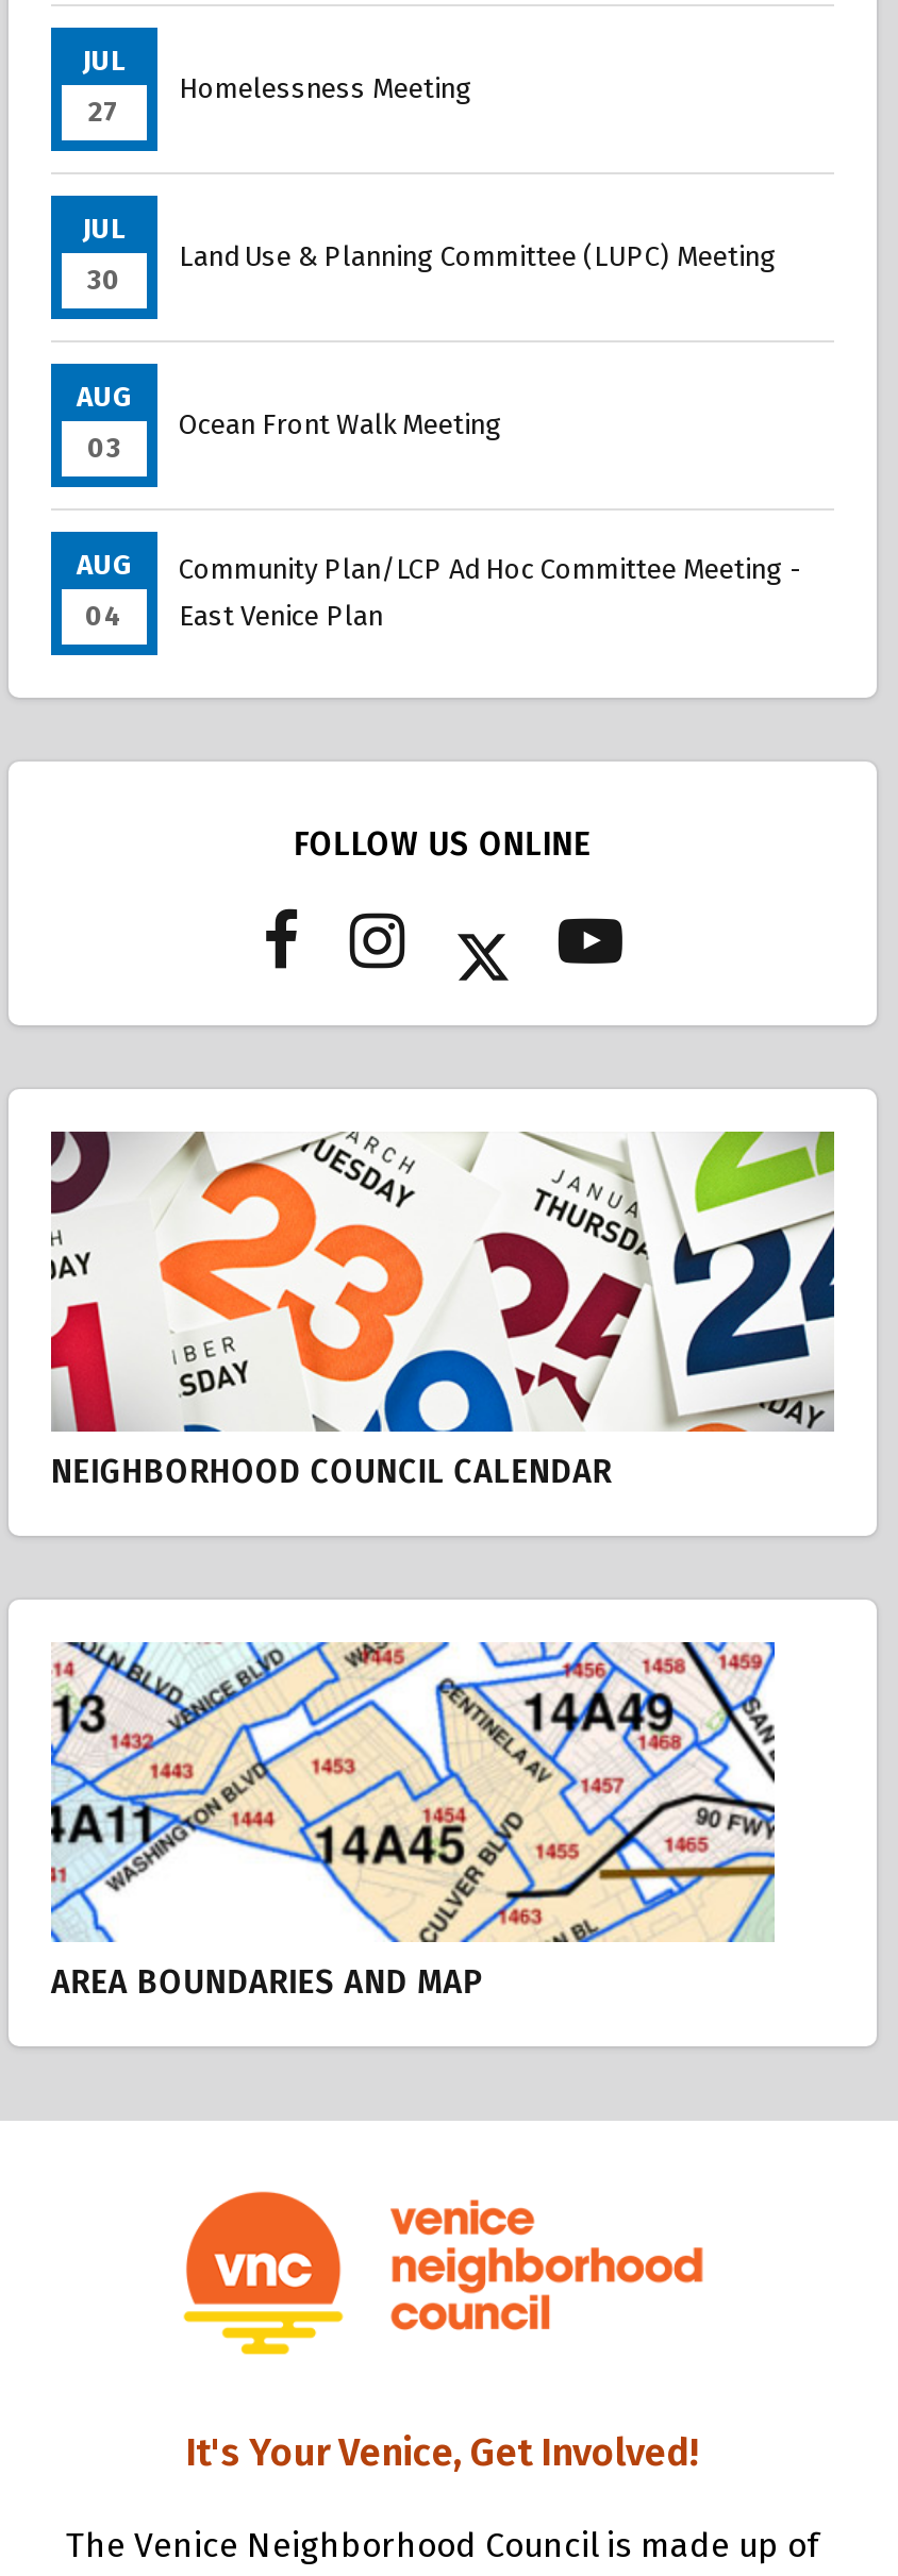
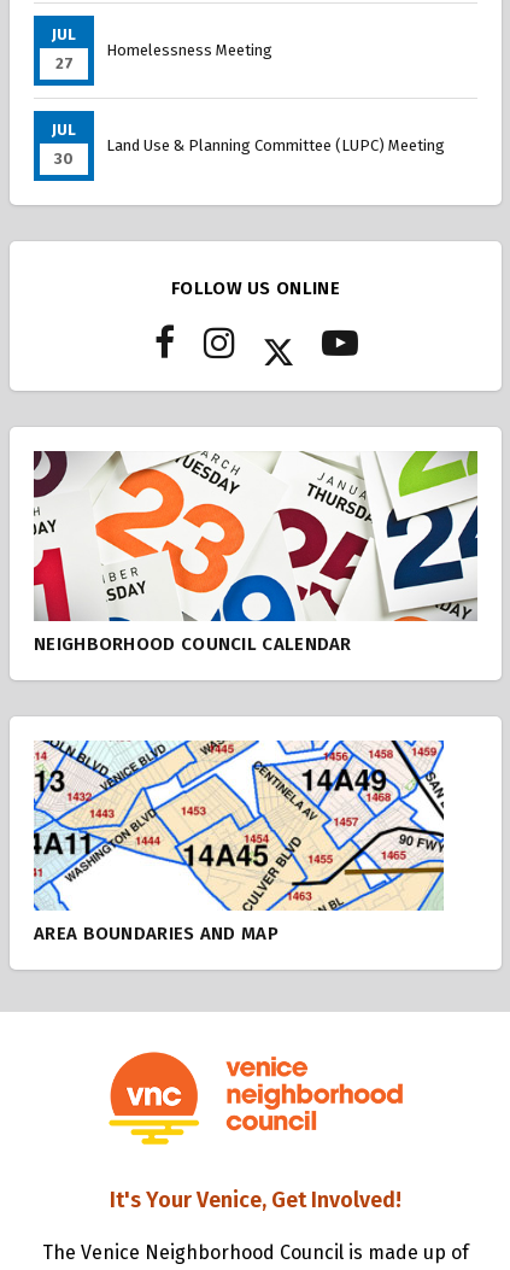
[77,382,132,465] AUG | 03 -> none
[179,409,502,441] Ocean Front Walk Meeting -> none
[77,550,132,633] AUG | 04 -> none
[179,554,802,633] Community Plan/LCP Ad Hoc Committee Meeting - | East Venice Plan -> none

